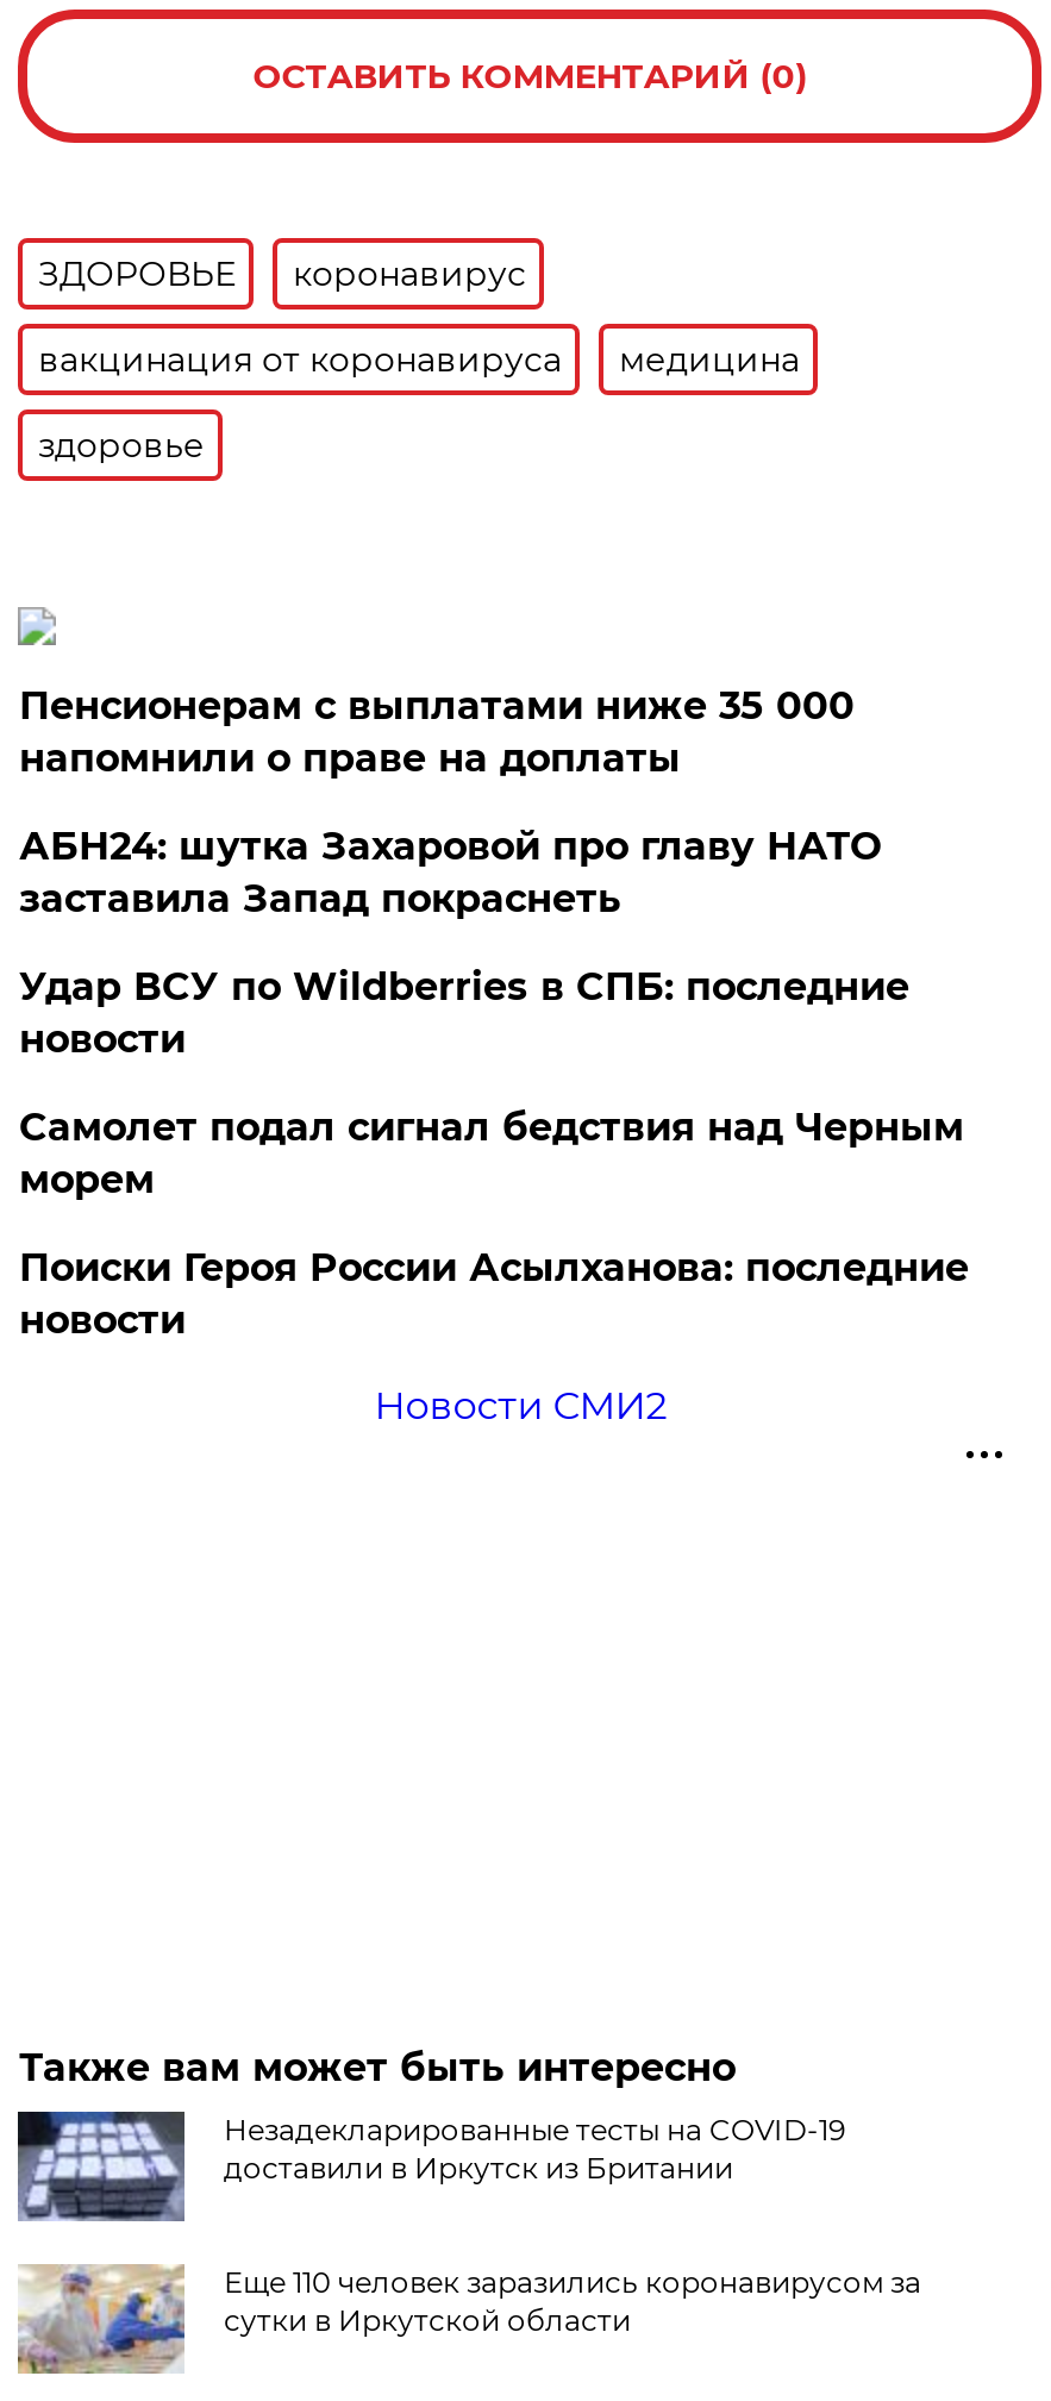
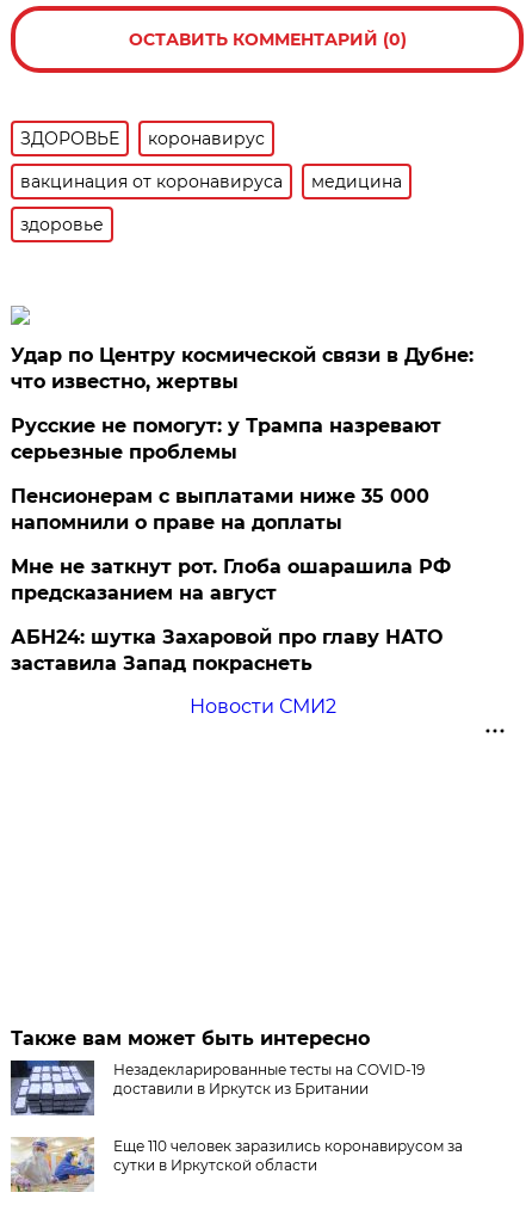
none -> [11,344,474,463] Удар по Центру космической связи в Дубне: | что известно, жертвы | Русские не помогут: у Трампа назревают | серьезные проблемы
moved [19,683,854,781] -> [11,485,430,534]: Пенсионерам с выплатами ниже 35 000 | напомнили о праве на доплаты
none -> [11,555,451,604] Мне не заткнут рот. Глоба ошарашила РФ | предсказанием на август
moved [19,824,881,921] -> [11,626,443,675]: АБН24: шутка Захаровой про главу НАТО | заставила Запад покраснеть
[19,964,969,1343] Удар ВСУ по Wildberries в СПБ: последние | новости | Самолет подал сигнал бедствия над Черным | морем | Поиски Героя России Асылханова: последние | новости -> none

